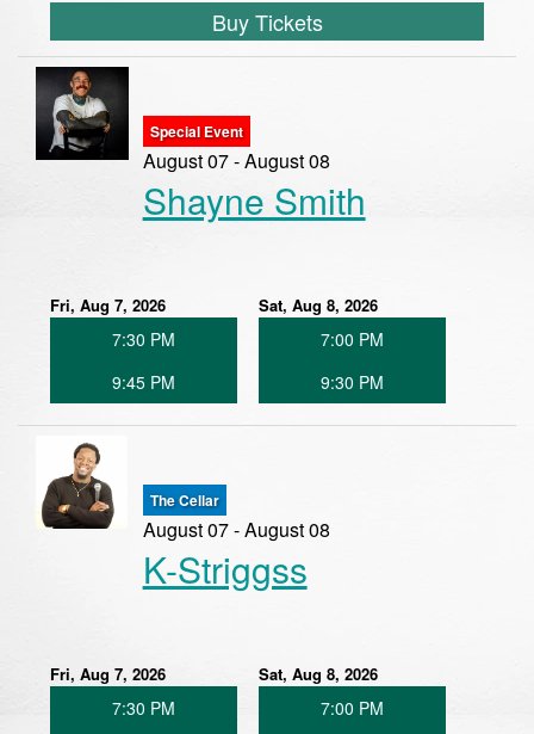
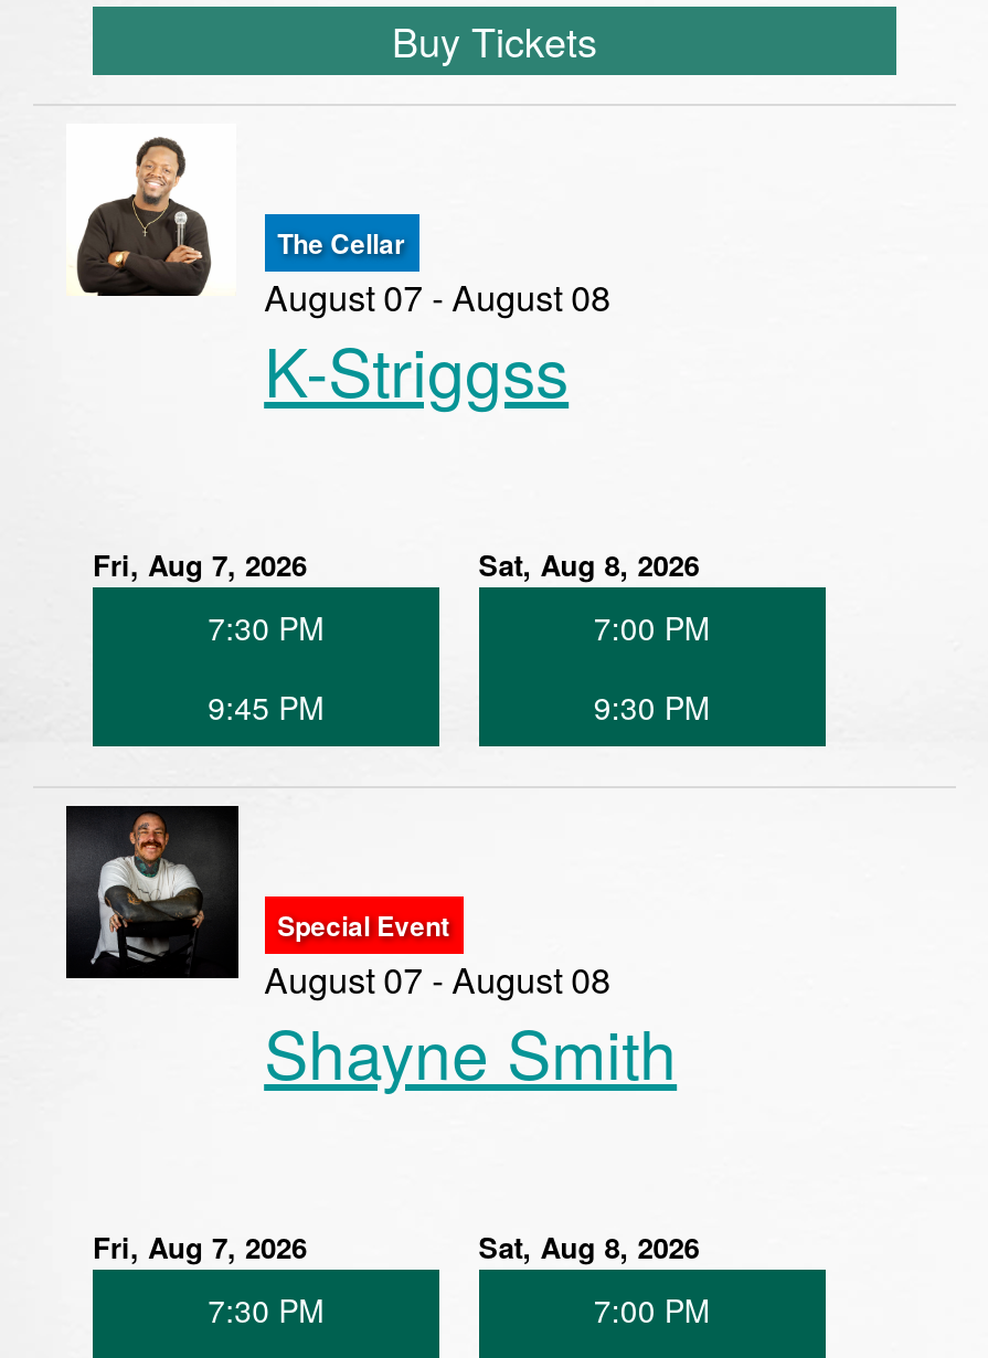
moved [35,66,243,161] -> [64,804,450,980]: [image] | Special Event
moved [143,174,365,226] -> [264,1005,677,1100]: Shayne Smith
moved [36,436,219,529] -> [66,124,405,296]: [image] | The Cellar
moved [143,543,307,595] -> [264,323,569,418]: K-Striggss

